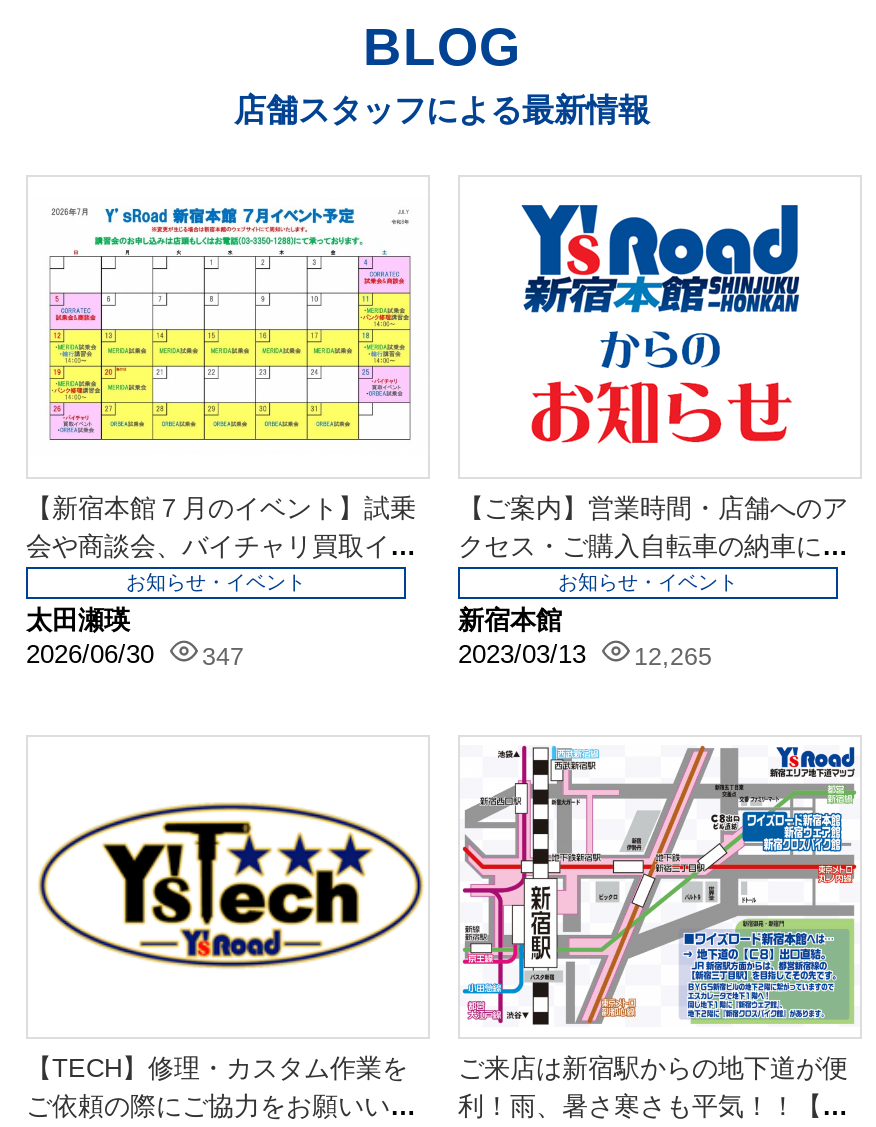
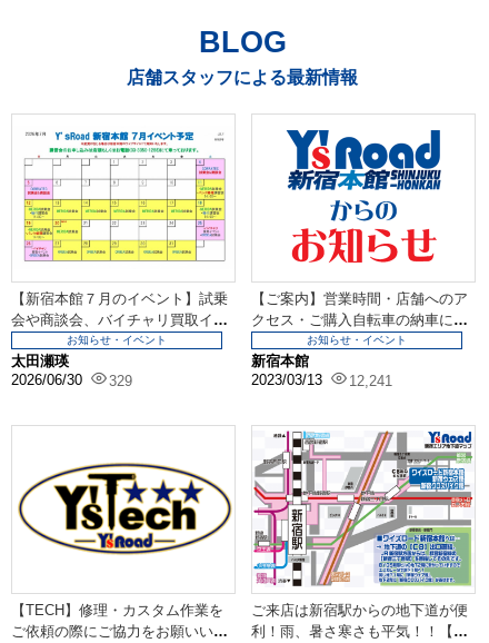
[26,639,244,671] 2026/06/30 347 -> [11,371,132,389] 2026/06/30 329
[458,639,712,671] 2023/03/13 12,265 -> [251,371,392,389] 2023/03/13 12,241

